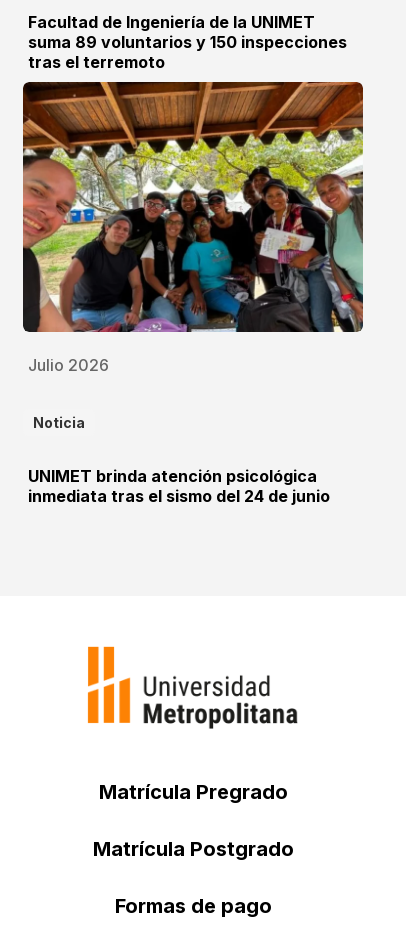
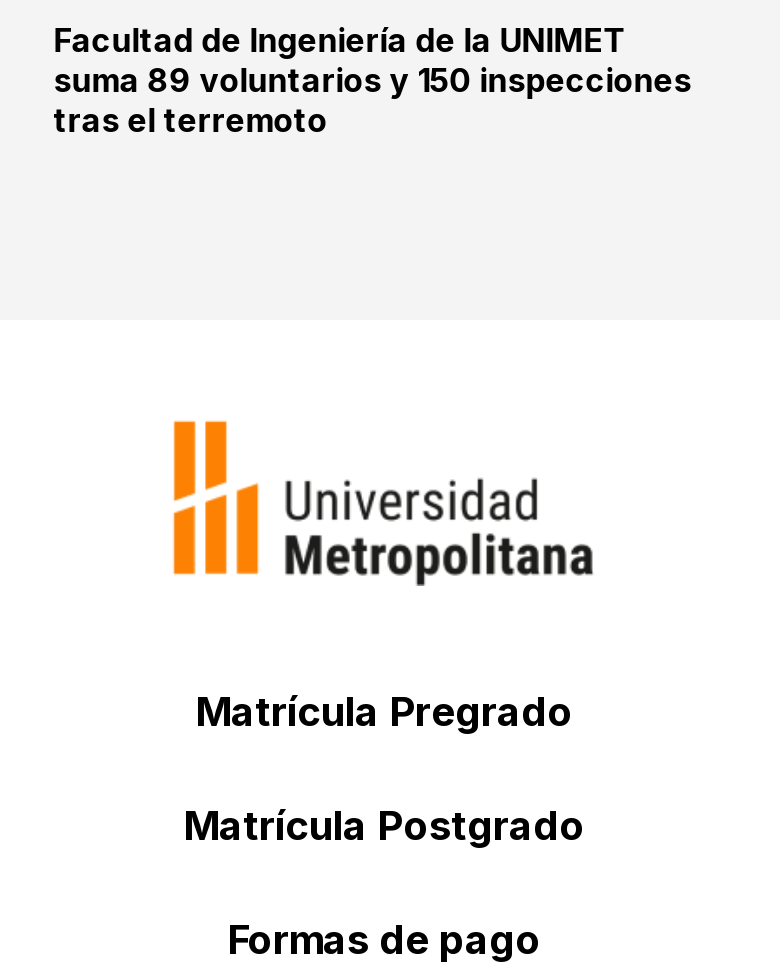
[22,81,364,506] [image] | Julio 2026 | Noticia | UNIMET brinda atención psicológica | inmediata tras el sismo del 24 de junio -> none

